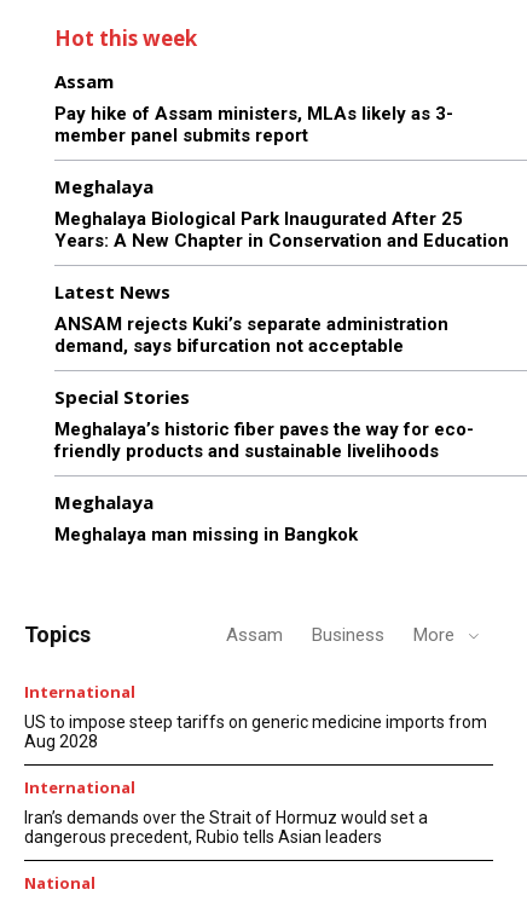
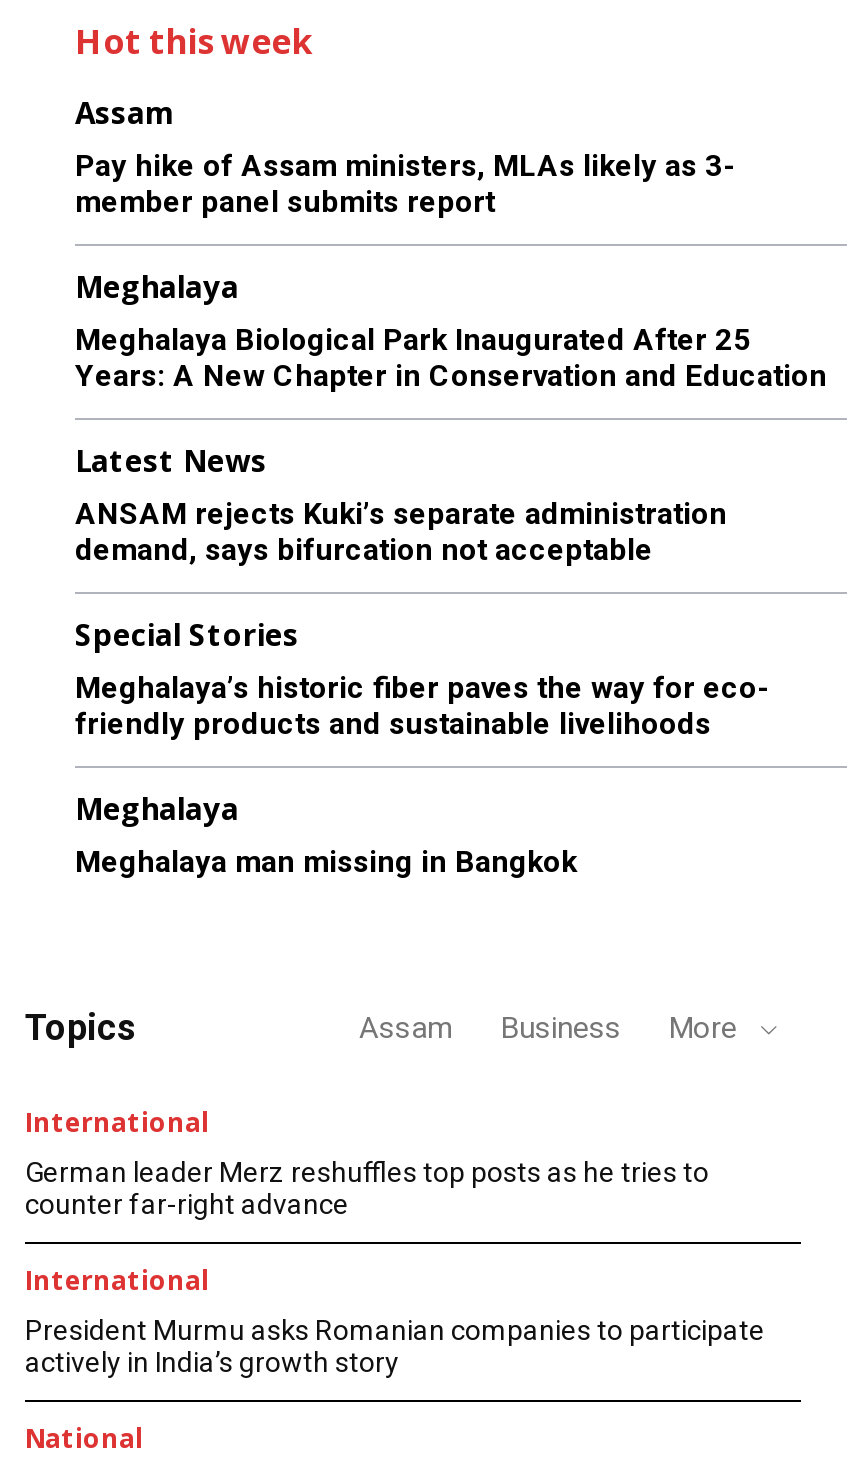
[24,712,487,750] US to impose steep tariffs on generic medicine imports from | Aug 2028 -> [25,1157,709,1221] German leader Merz reshuffles top posts as he tries to | counter far-right advance
[24,807,428,846] Iran’s demands over the Strait of Hormuz would set a | dangerous precedent, Rubio tells Asian leaders -> [25,1315,765,1379] President Murmu asks Romanian companies to participate | actively in India’s growth story

